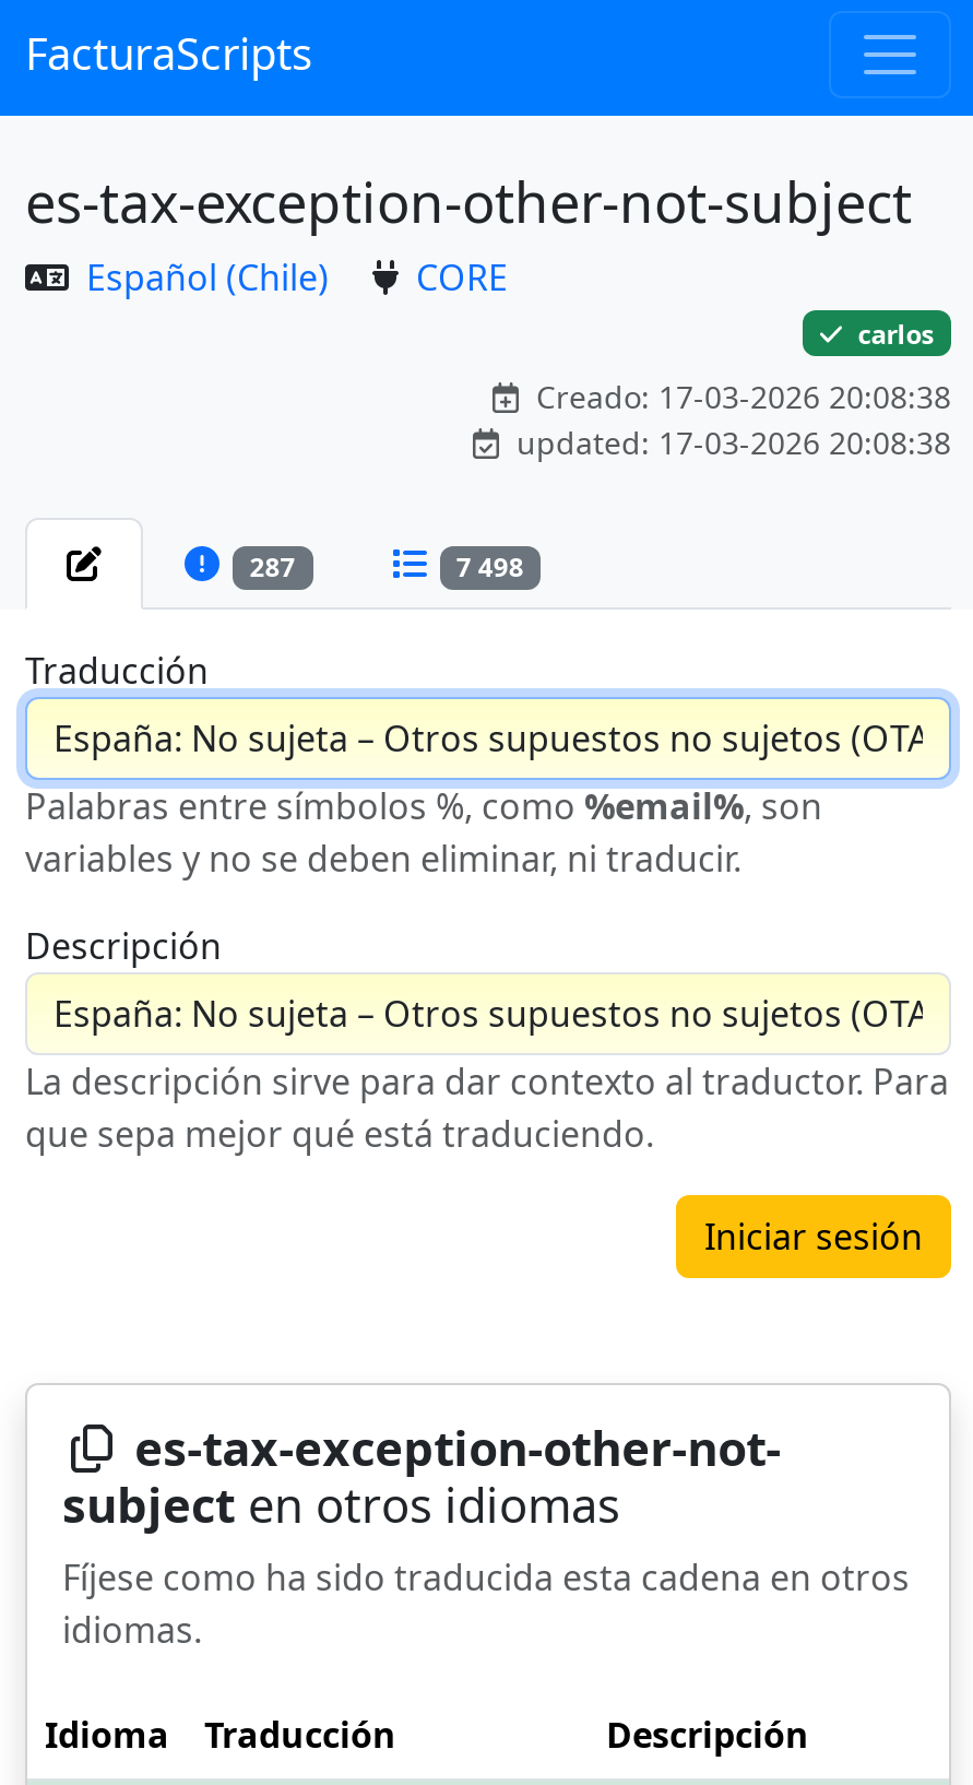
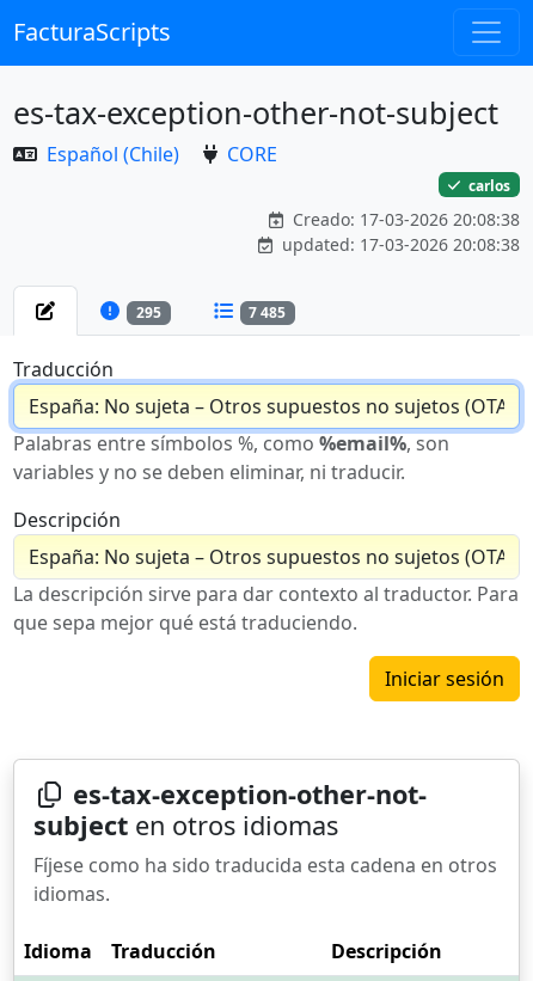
[250,549,296,586] 287 -> [136,303,161,323] 295
[456,549,524,586] 7 498 -> [249,303,286,323] 7 485

